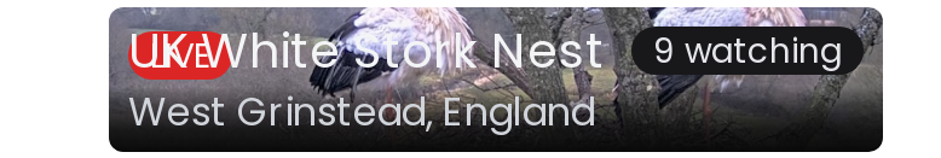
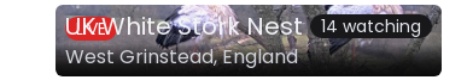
[653,27,842,75] 9 watching -> [321,14,421,38] 14 watching

